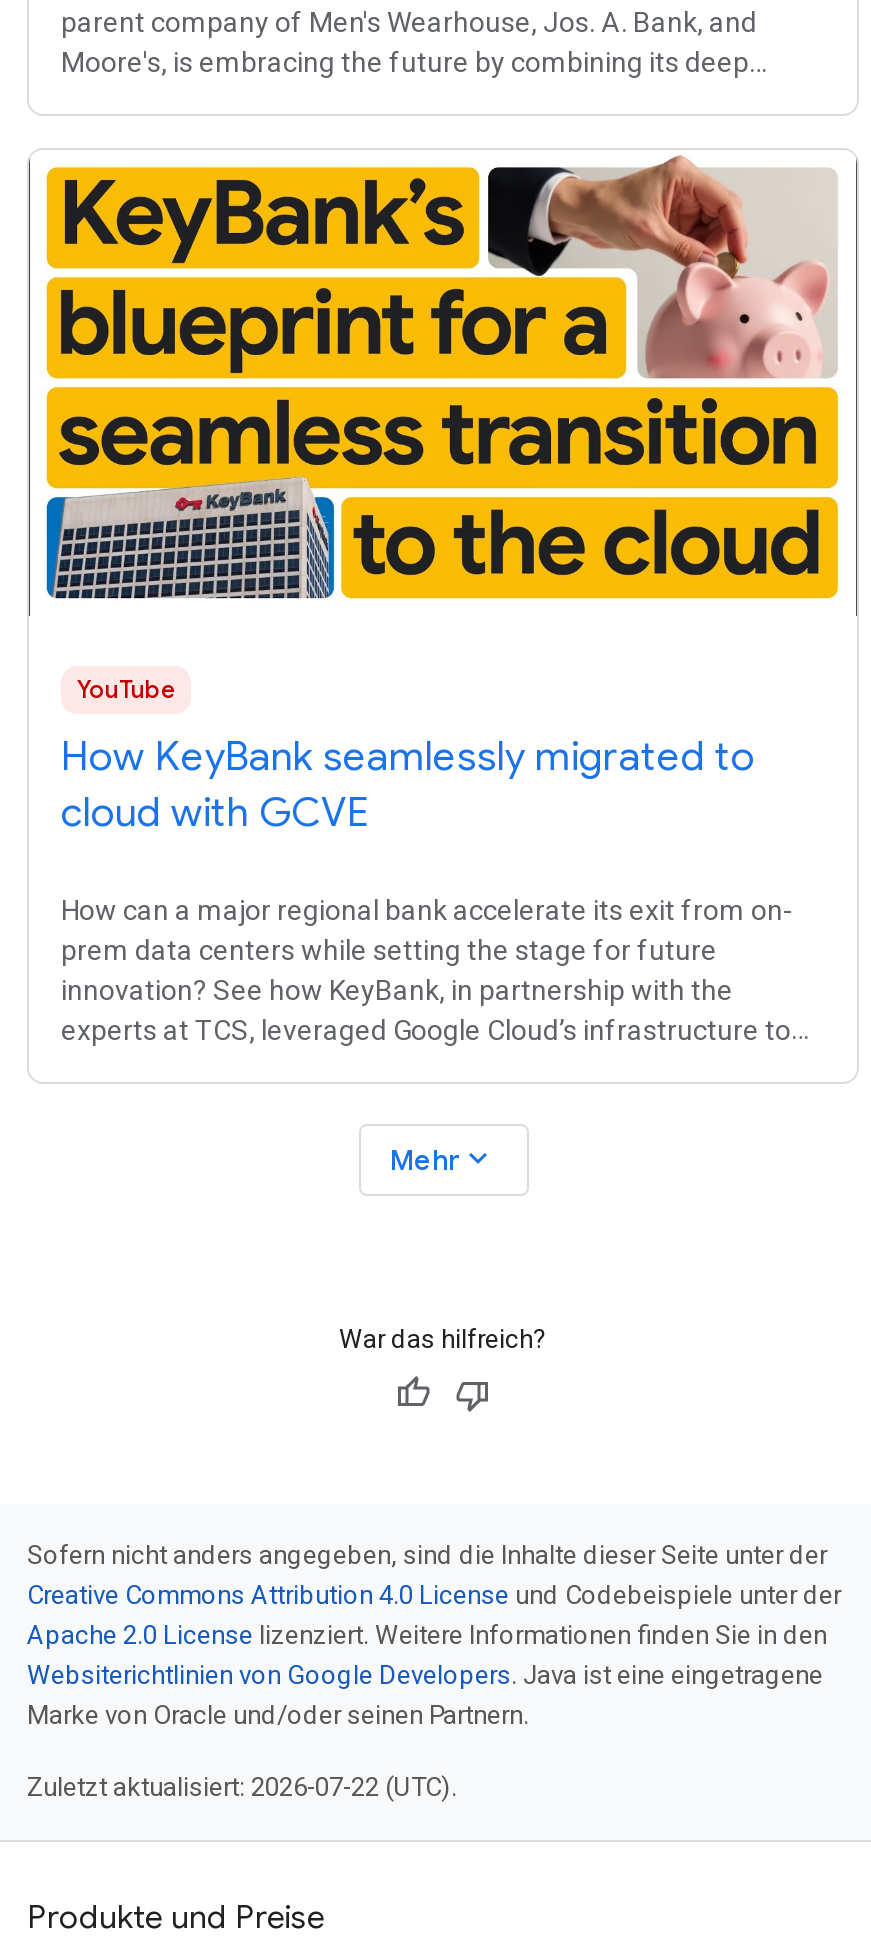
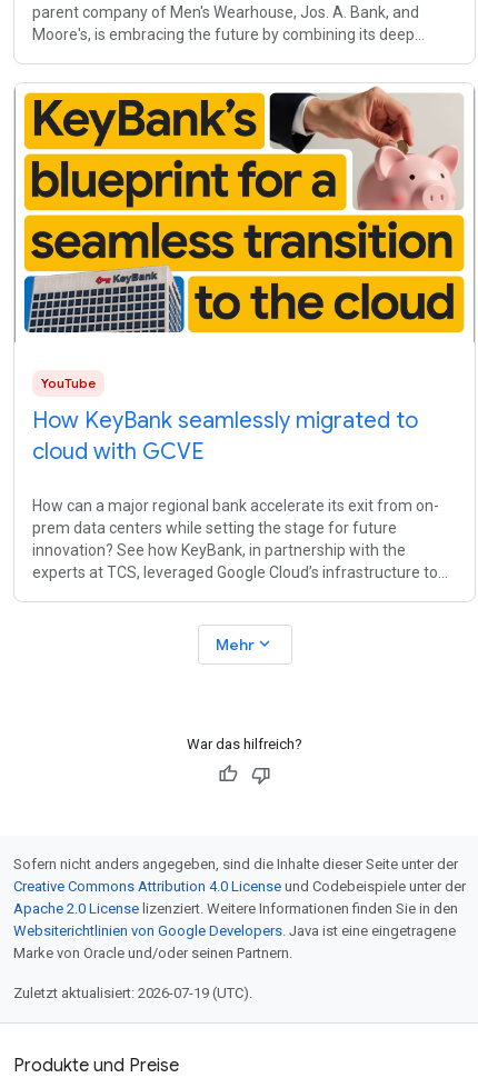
[27,1771,457,1801] Zuletzt aktualisiert: 2026-07-22 (UTC). -> [13,984,252,1001] Zuletzt aktualisiert: 2026-07-19 (UTC).

